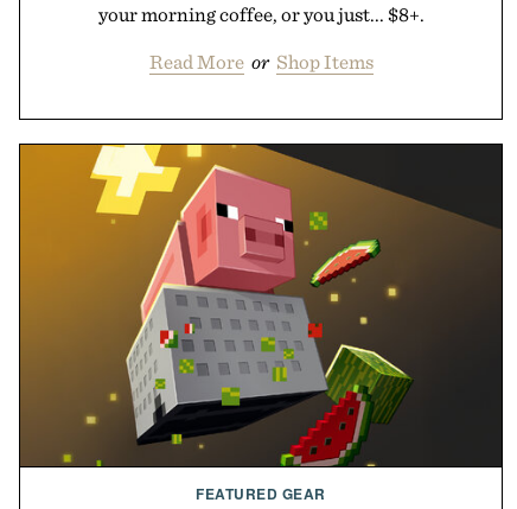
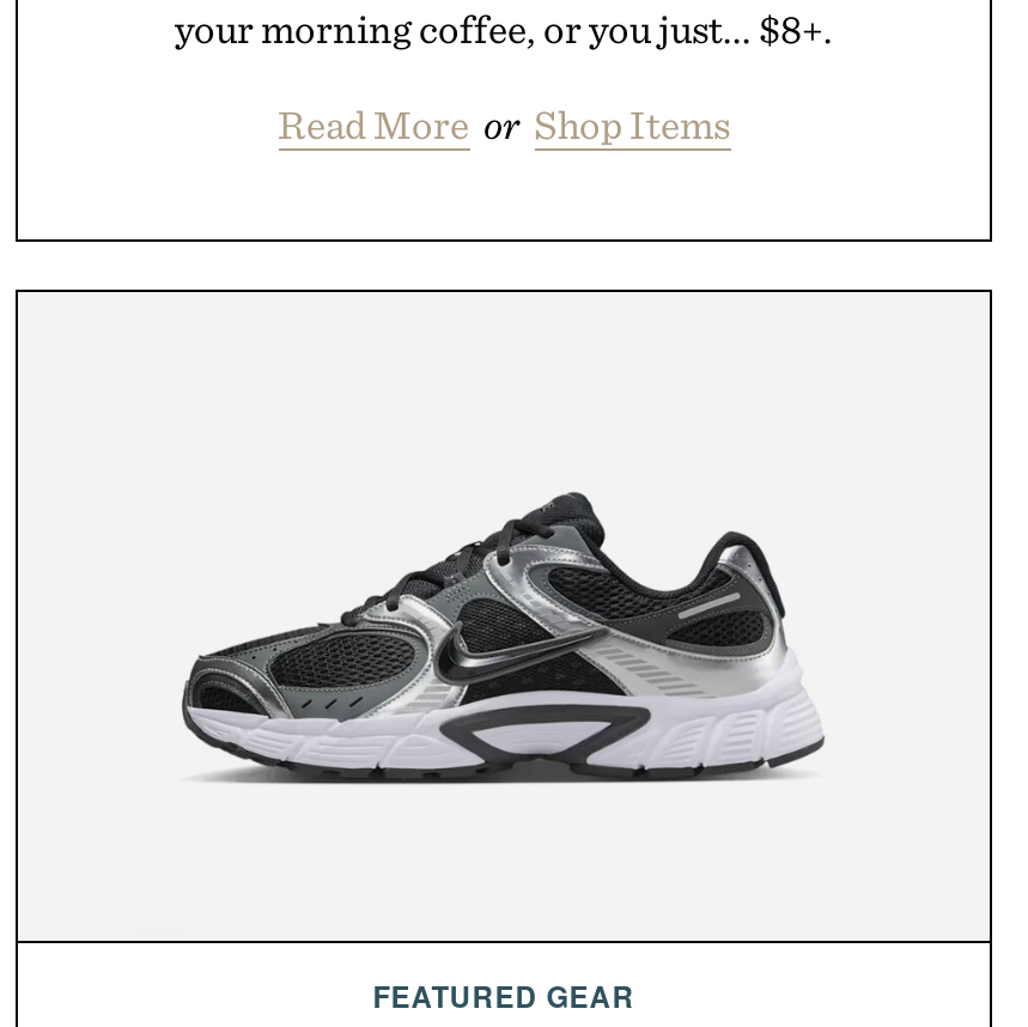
[19,144,503,467] [image] -> [16,290,992,943] [image]

